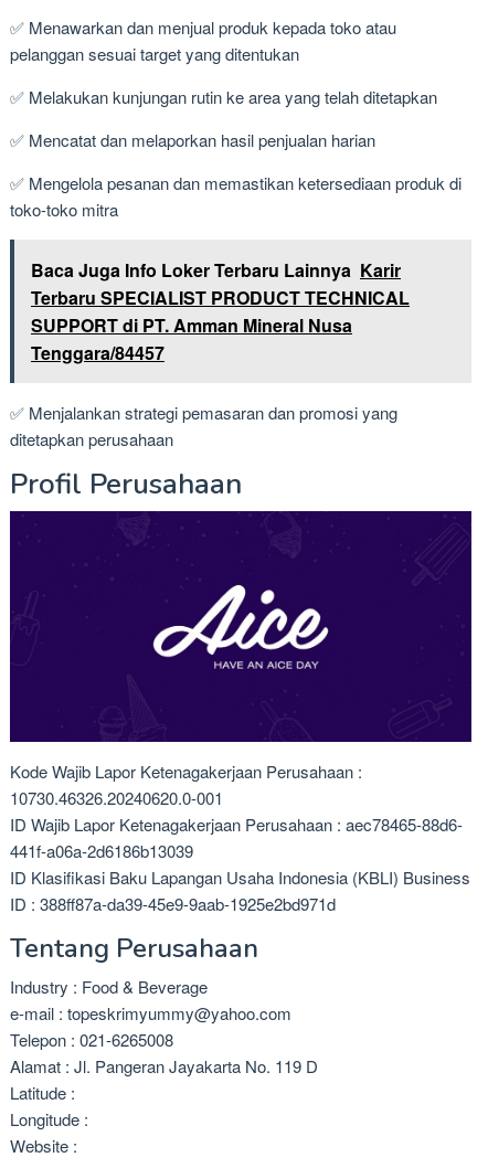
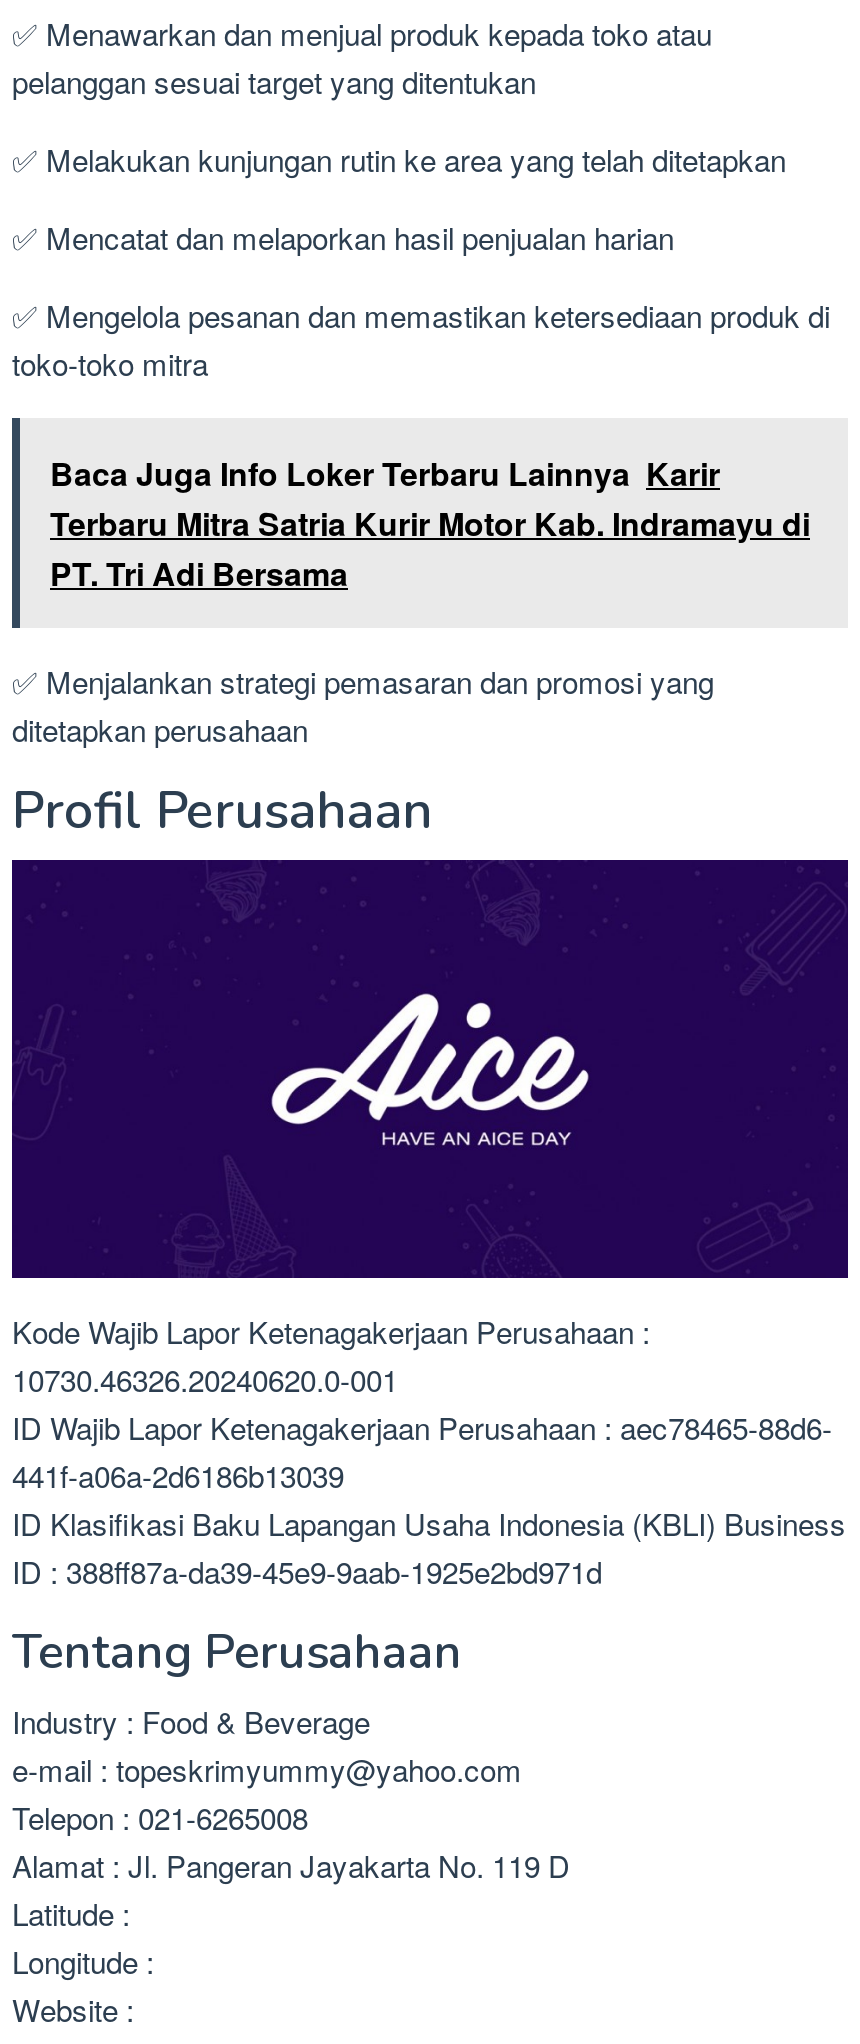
[31,284,410,365] Terbaru SPECIALIST PRODUCT TECHNICAL | SUPPORT di PT. Amman Mineral Nusa | Tenggara/84457 -> [50,499,810,595] Terbaru Mitra Satria Kurir Motor Kab. Indramayu di | PT. Tri Adi Bersama

